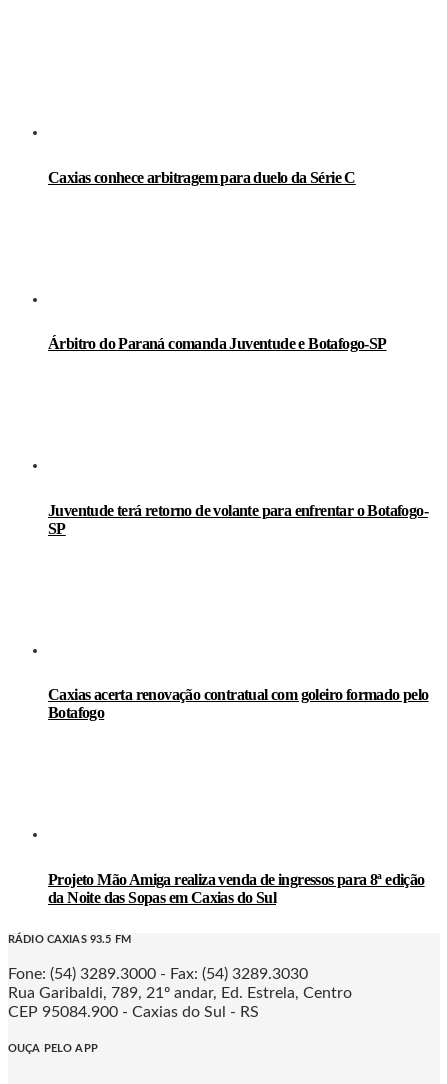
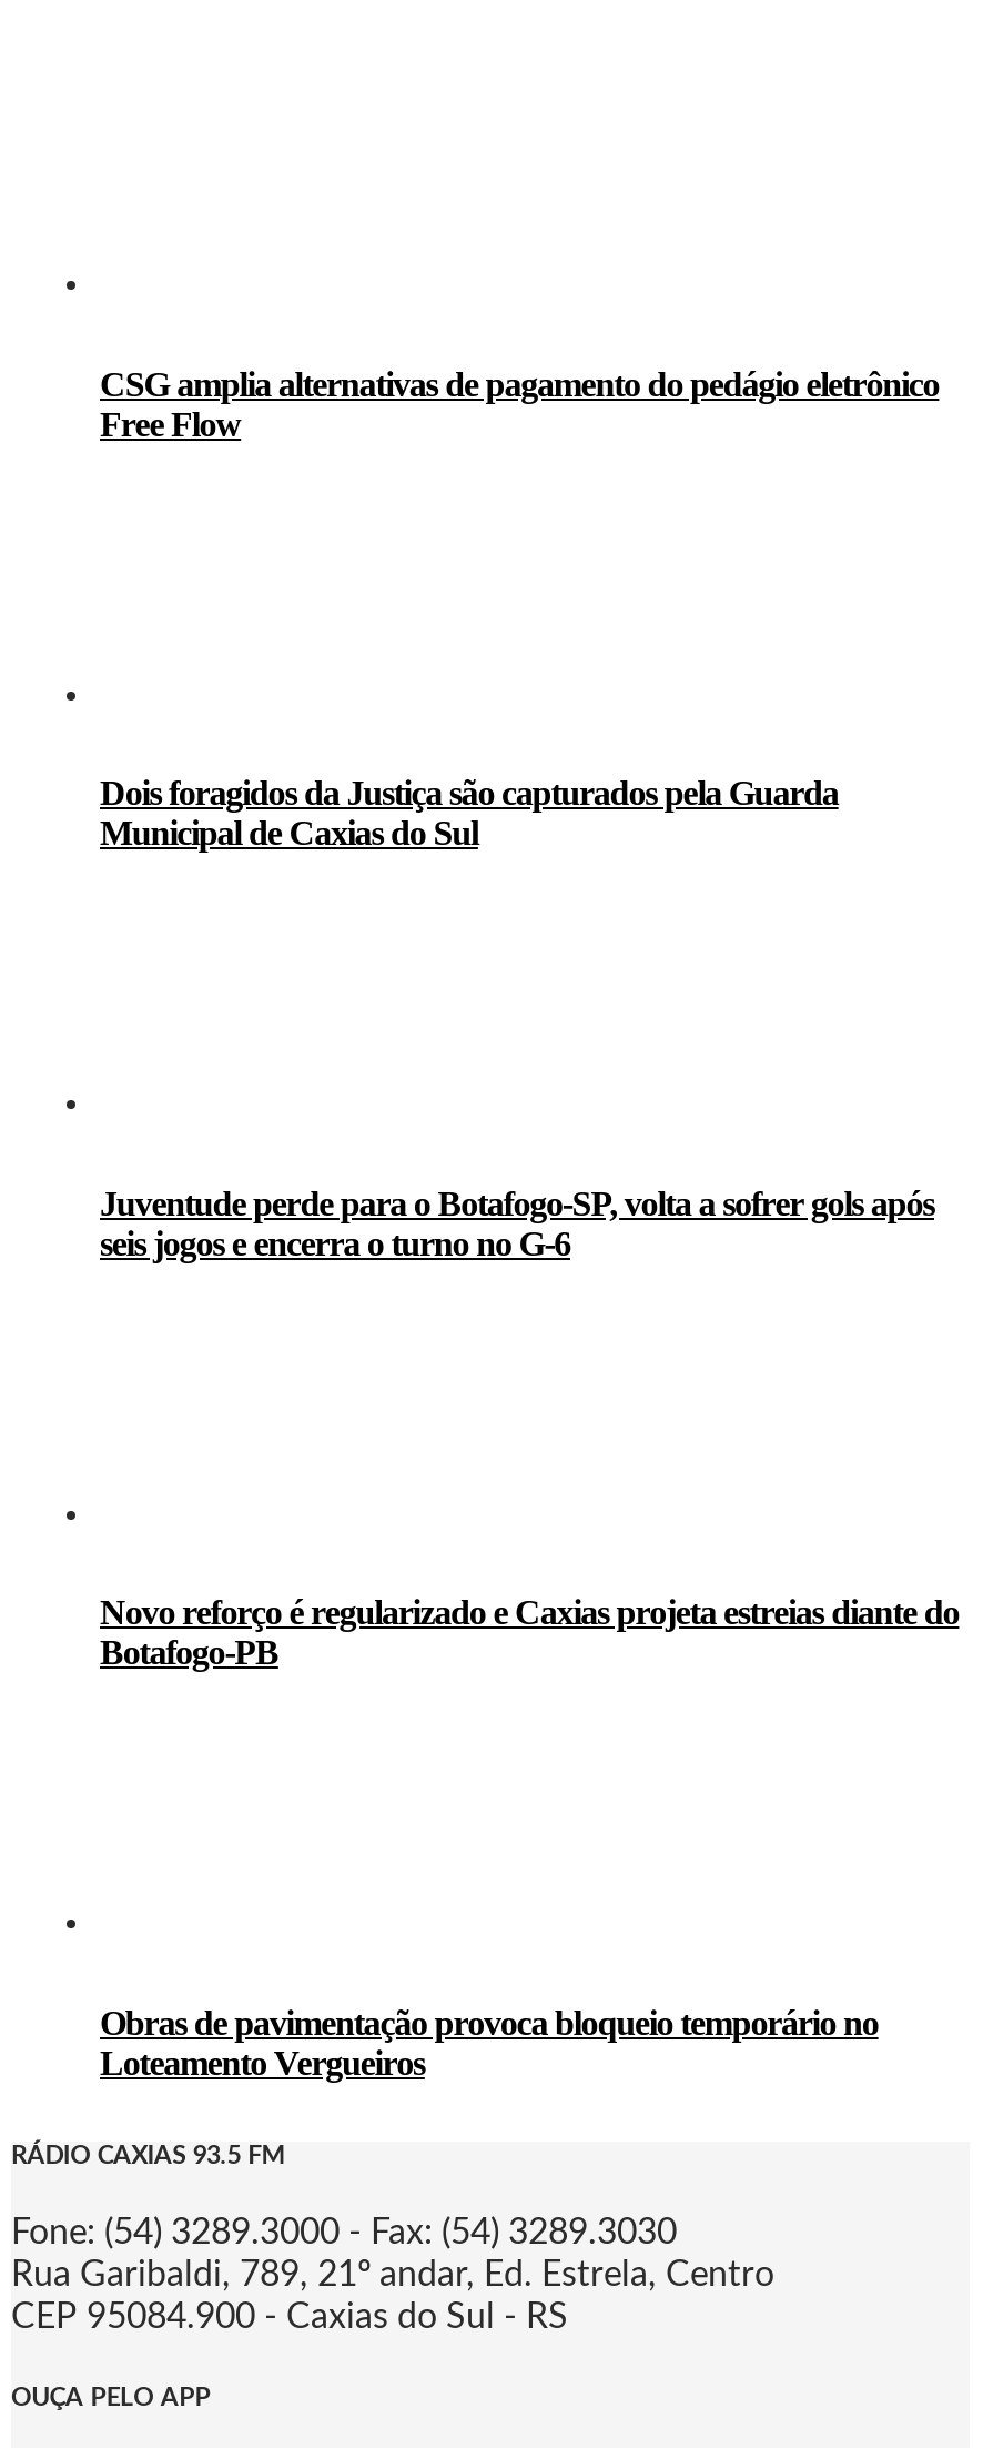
[48,169,356,186] Caxias conhece arbitragem para duelo da Série C -> [100,365,939,443] CSG amplia alternativas de pagamento do pedágio eletrônico | Free Flow
[48,335,387,352] Árbitro do Paraná comanda Juventude e Botafogo-SP -> [100,775,838,852] Dois foragidos da Justiça são capturados pela Guarda | Municipal de Caxias do Sul
[48,502,428,537] Juventude terá retorno de volante para enfrentar o Botafogo- | SP -> [100,1184,934,1262] Juventude perde para o Botafogo-SP, volta a sofrer gols após | seis jogos e encerra o turno no G-6
[48,686,429,721] Caxias acerta renovação contratual com goleiro formado pelo | Botafogo -> [100,1594,959,1672] Novo reforço é regularizado e Caxias projeta estreias diante do | Botafogo-PB
[48,871,425,906] Projeto Mão Amiga realiza venda de ingressos para 8ª edição | da Noite das Sopas em Caxias do Sul -> [100,2003,878,2081] Obras de pavimentação provoca bloqueio temporário no | Loteamento Vergueiros

